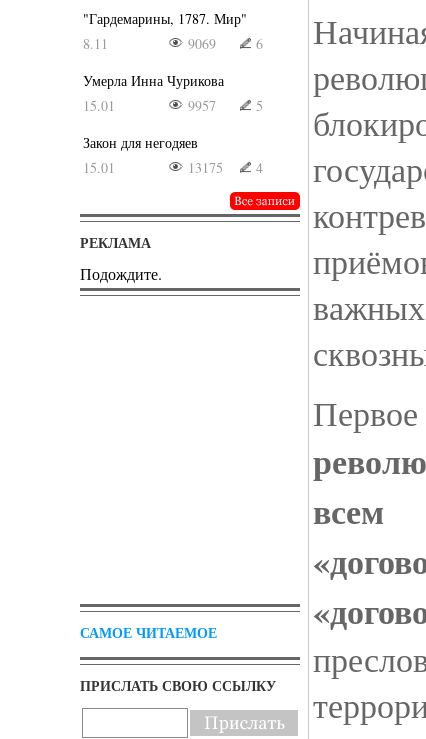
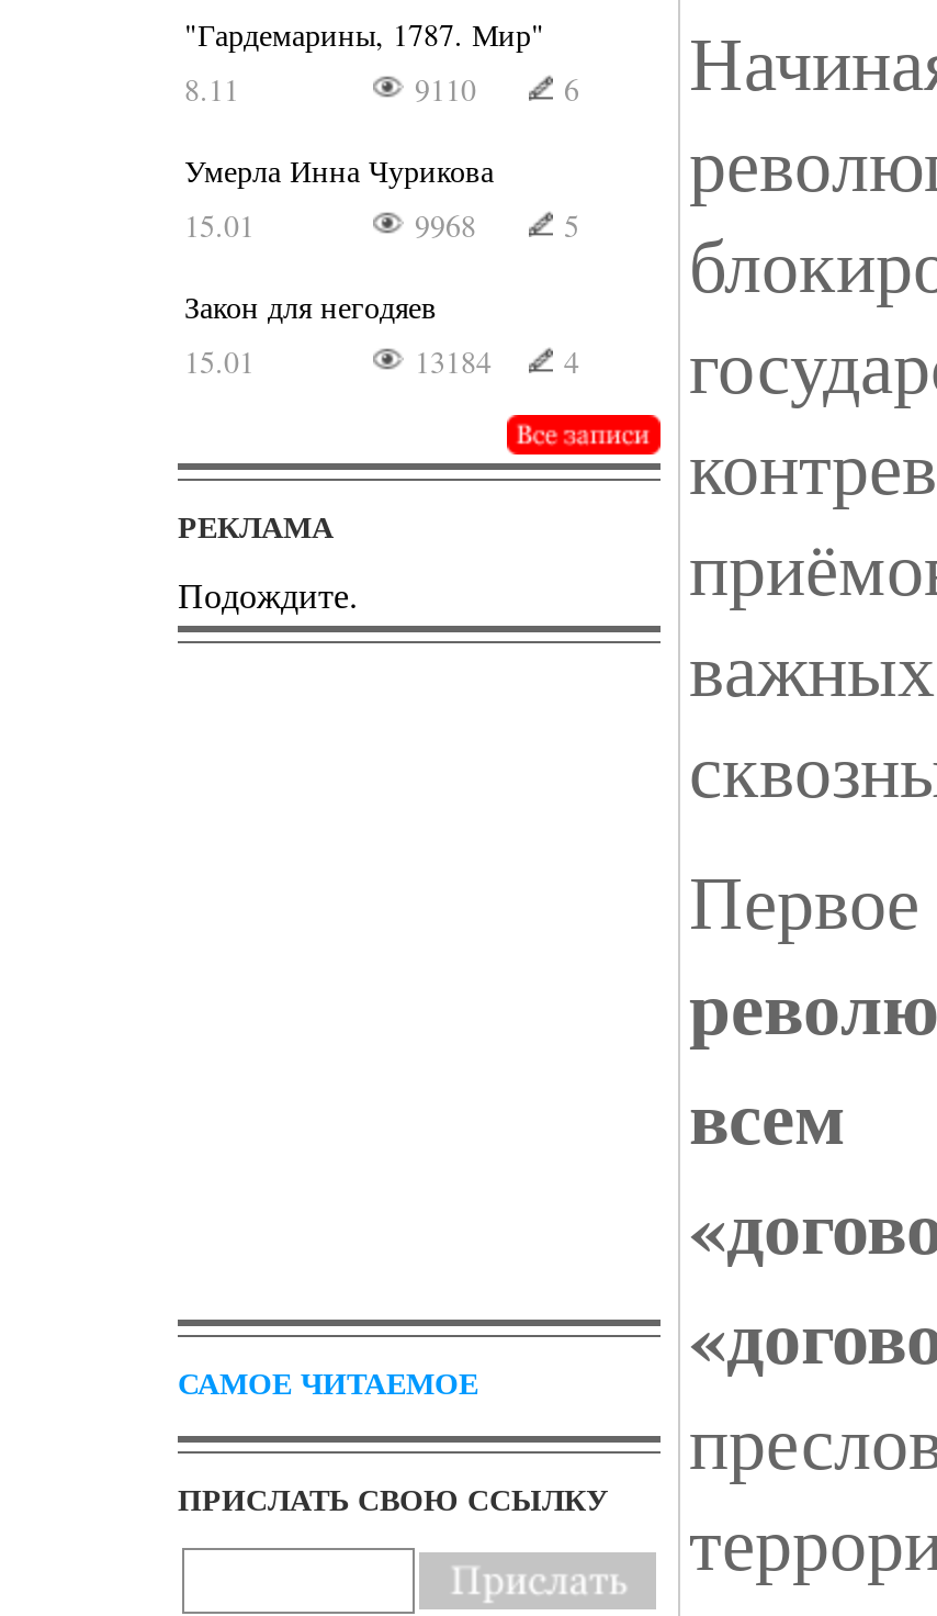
[183,34,263,53] 9069 6 -> [404,68,579,110] 9110 6
[183,96,263,115] 9957 5 -> [404,204,579,246] 9968 5
[183,158,263,177] 13175 4 -> [404,340,579,382] 13184 4

